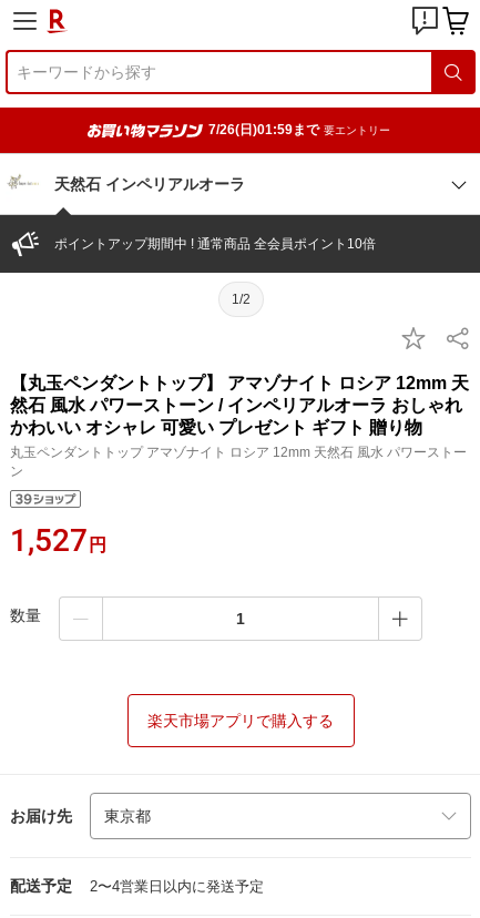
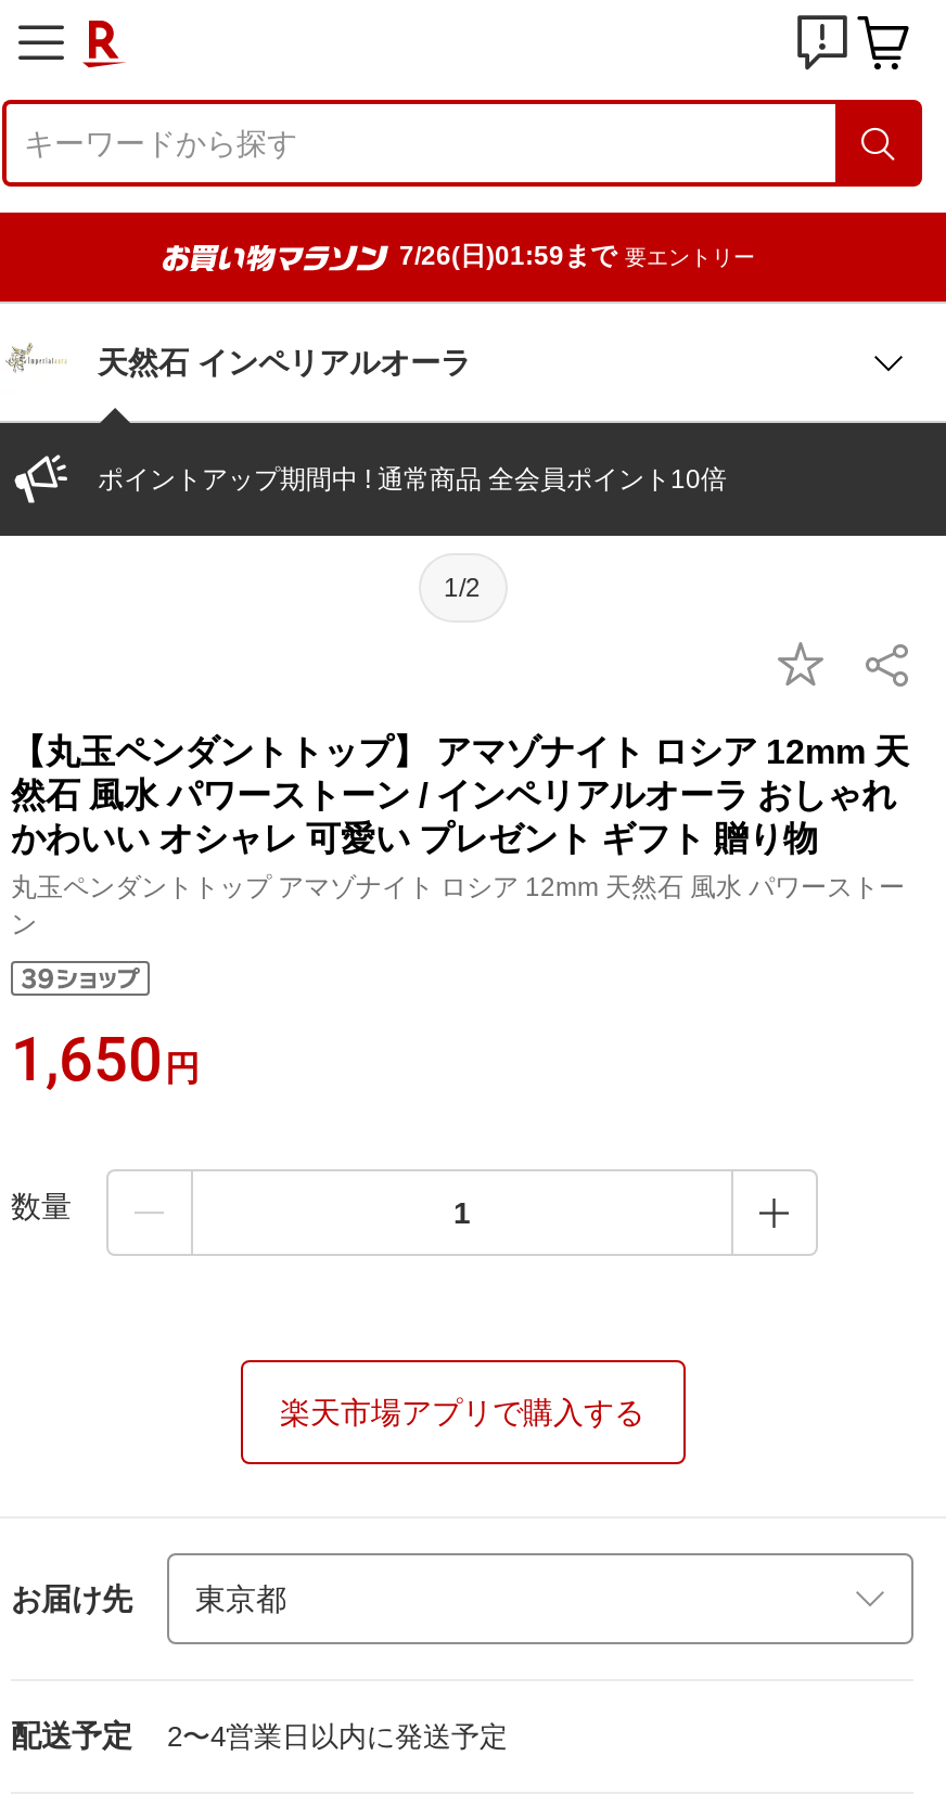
[10,522,106,559] 1,527円 -> [11,1024,200,1095] 1,650円

